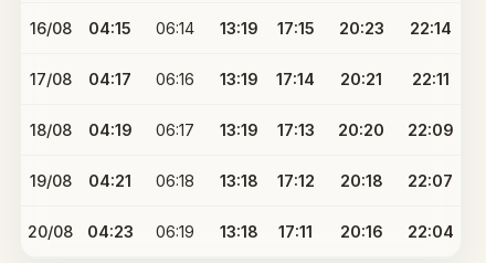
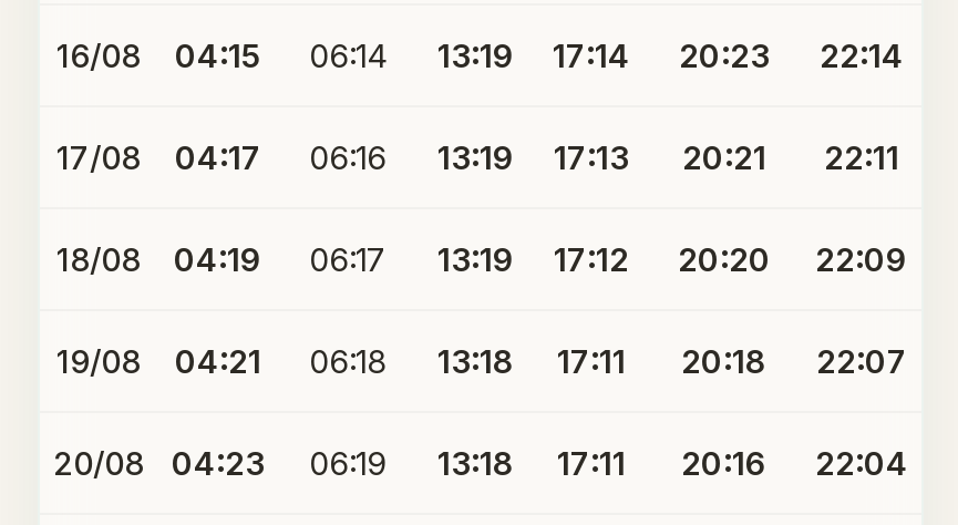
[29,19,451,38] 16/08 04:15 06:14 13:19 17:15 20:23 22:14 -> [56,37,904,74] 16/08 04:15 06:14 13:19 17:14 20:23 22:14
[29,70,449,88] 17/08 04:17 06:16 13:19 17:14 20:21 22:11 -> [56,138,899,176] 17/08 04:17 06:16 13:19 17:13 20:21 22:11
[29,120,453,139] 18/08 04:19 06:17 13:19 17:13 20:20 22:09 -> [56,240,908,278] 18/08 04:19 06:17 13:19 17:12 20:20 22:09
[29,171,453,190] 19/08 04:21 06:18 13:18 17:12 20:18 22:07 -> [56,342,907,380] 19/08 04:21 06:18 13:18 17:11 20:18 22:07

